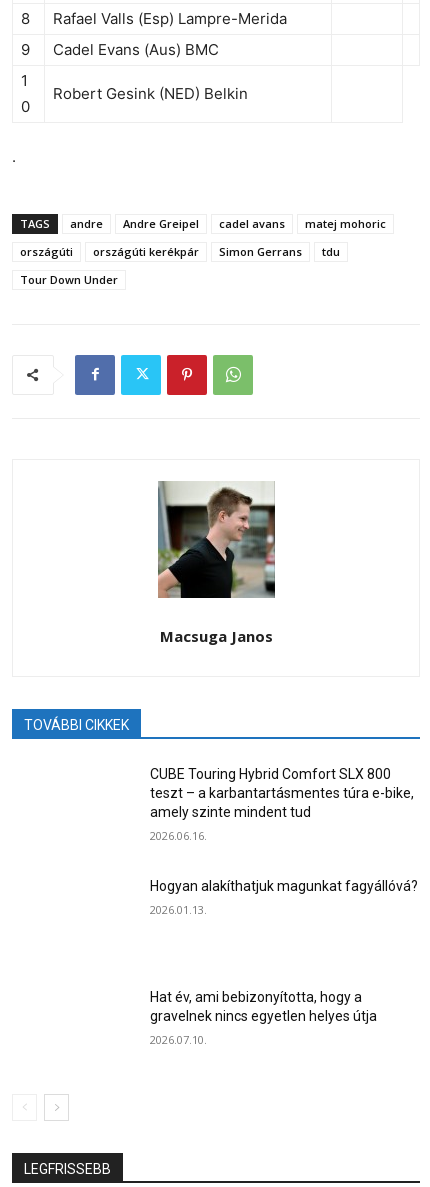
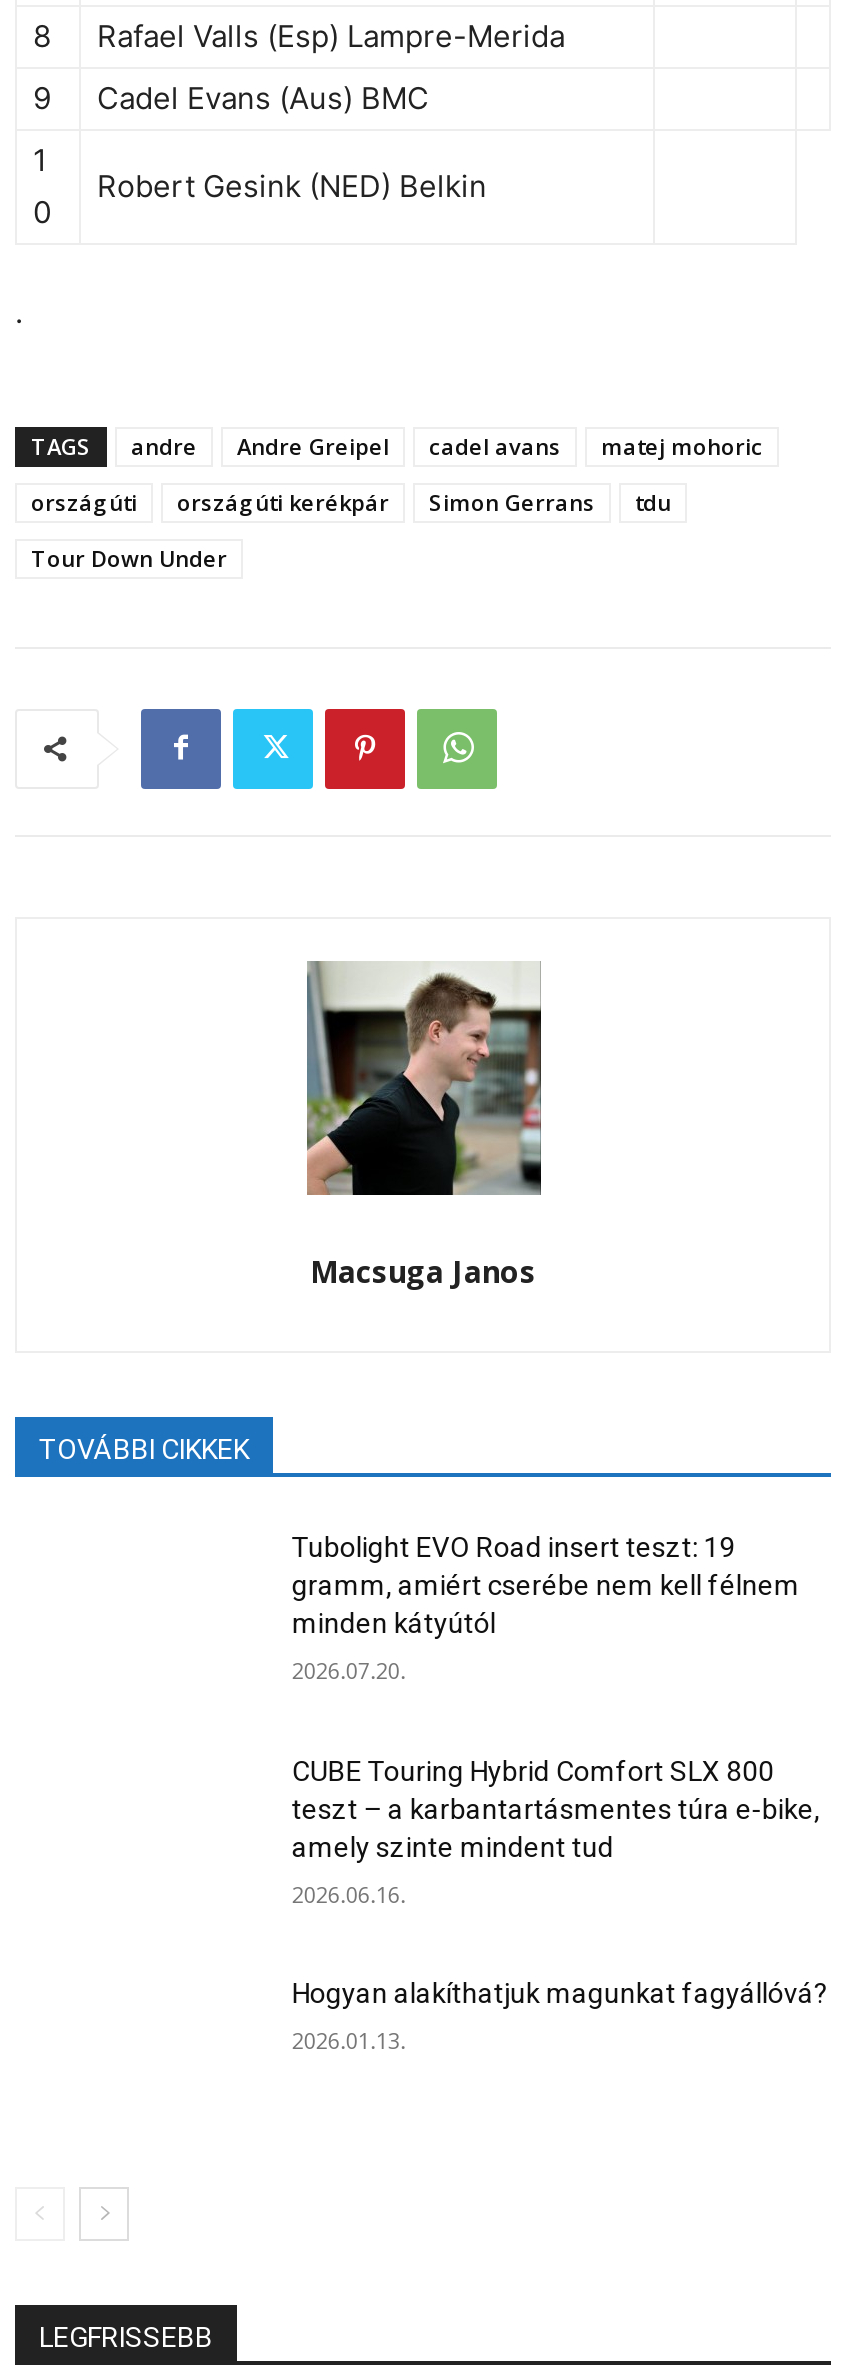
none -> [292,1531,800,1685] Tubolight EVO Road insert teszt: 19 | gramm, amiért cserébe nem kell félnem | minden kátyútól | 2026.07.20.
moved [150,766,418,917] -> [292,1754,828,2055]: CUBE Touring Hybrid Comfort SLX 800 | teszt – a karbantartásmentes túra e-bike, | amely szinte mindent tud | 2026.06.16. | Hogyan alakíthatjuk magunkat fagyállóvá? | 2026.01.13.
[150,989,377,1047] Hat év, ami bebizonyította, hogy a | gravelnek nincs egyetlen helyes útja | 2026.07.10. -> none

